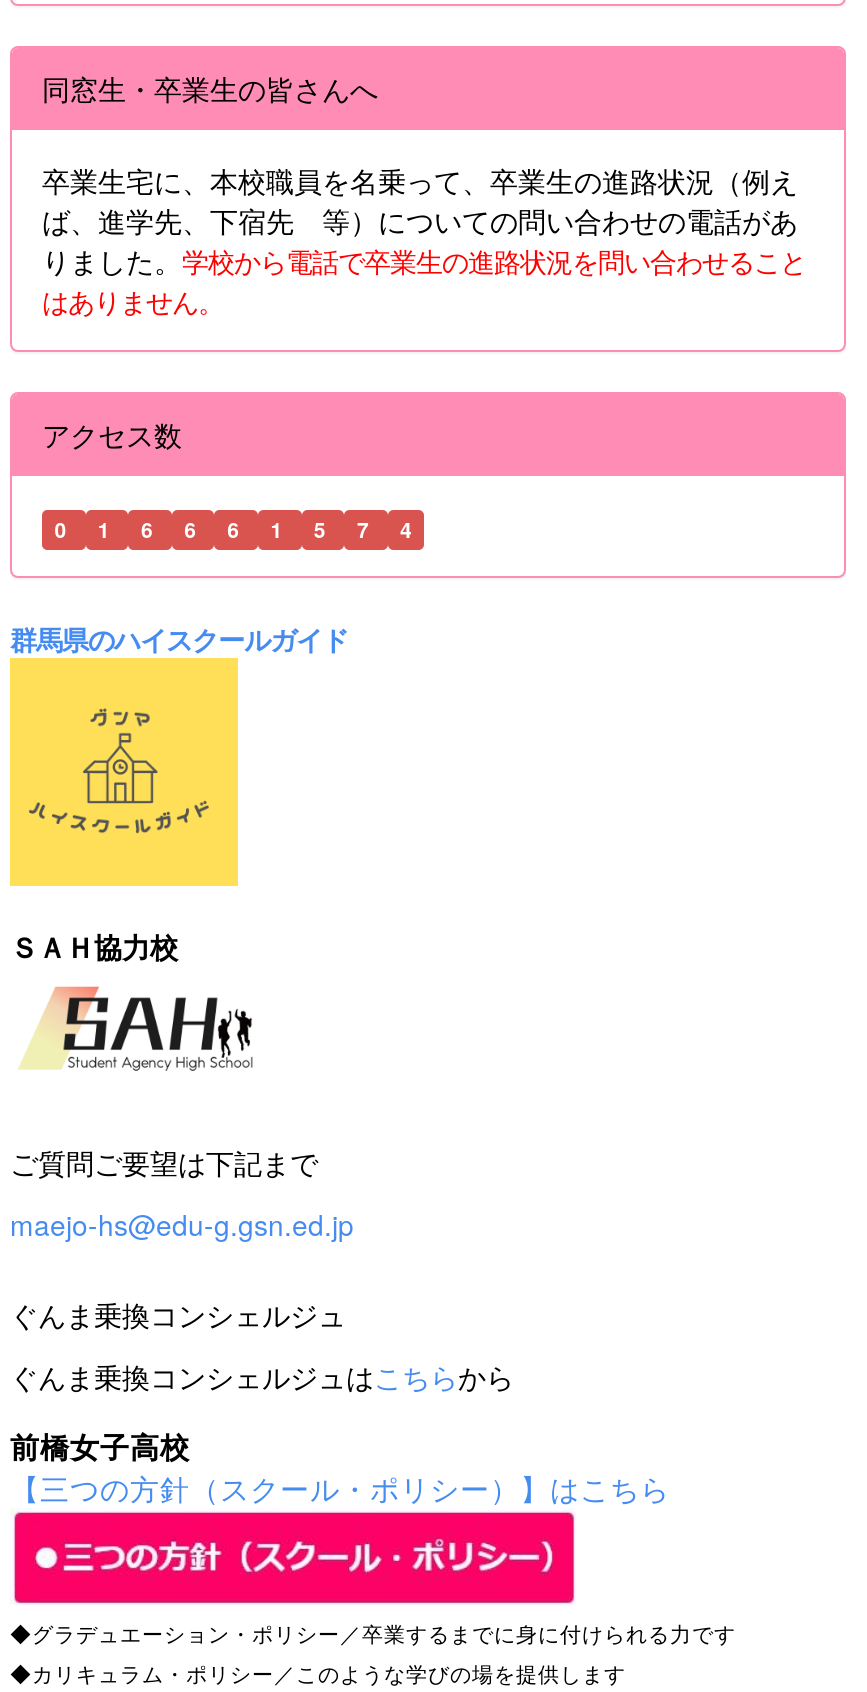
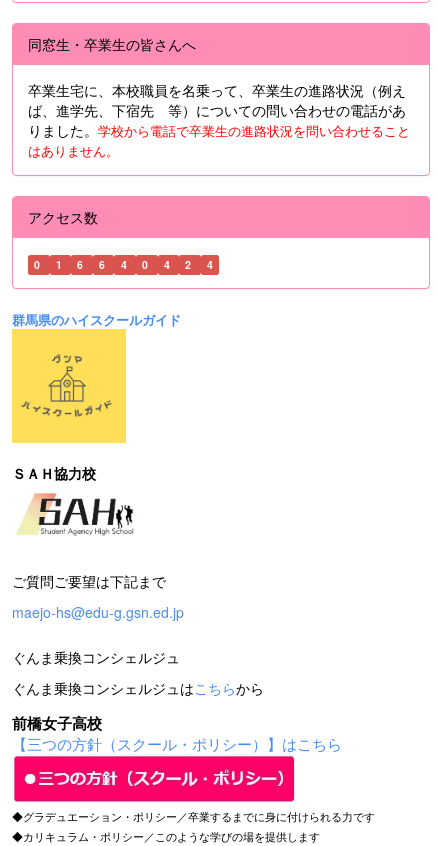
[227,514,245,544] 6 -> [121,257,130,272] 4
[271,514,289,544] 1 -> [142,257,151,272] 0
[314,514,332,544] 5 -> [164,257,173,272] 4
[357,514,375,544] 7 -> [185,257,194,272] 2

